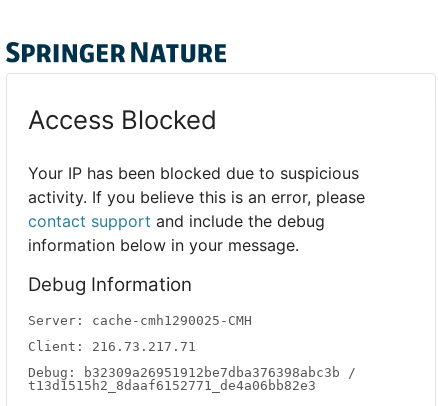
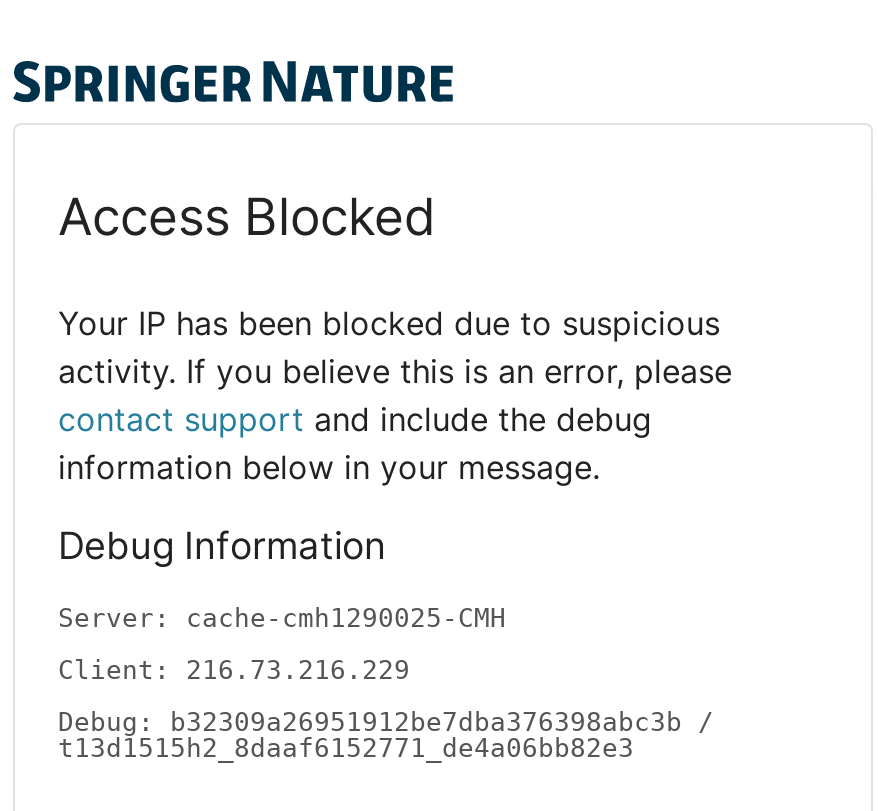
[28,339,196,354] Client: 216.73.217.71 -> [58,656,410,686] Client: 216.73.216.229

